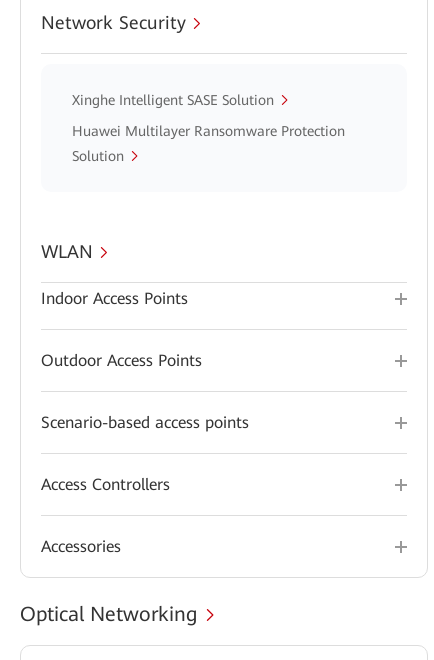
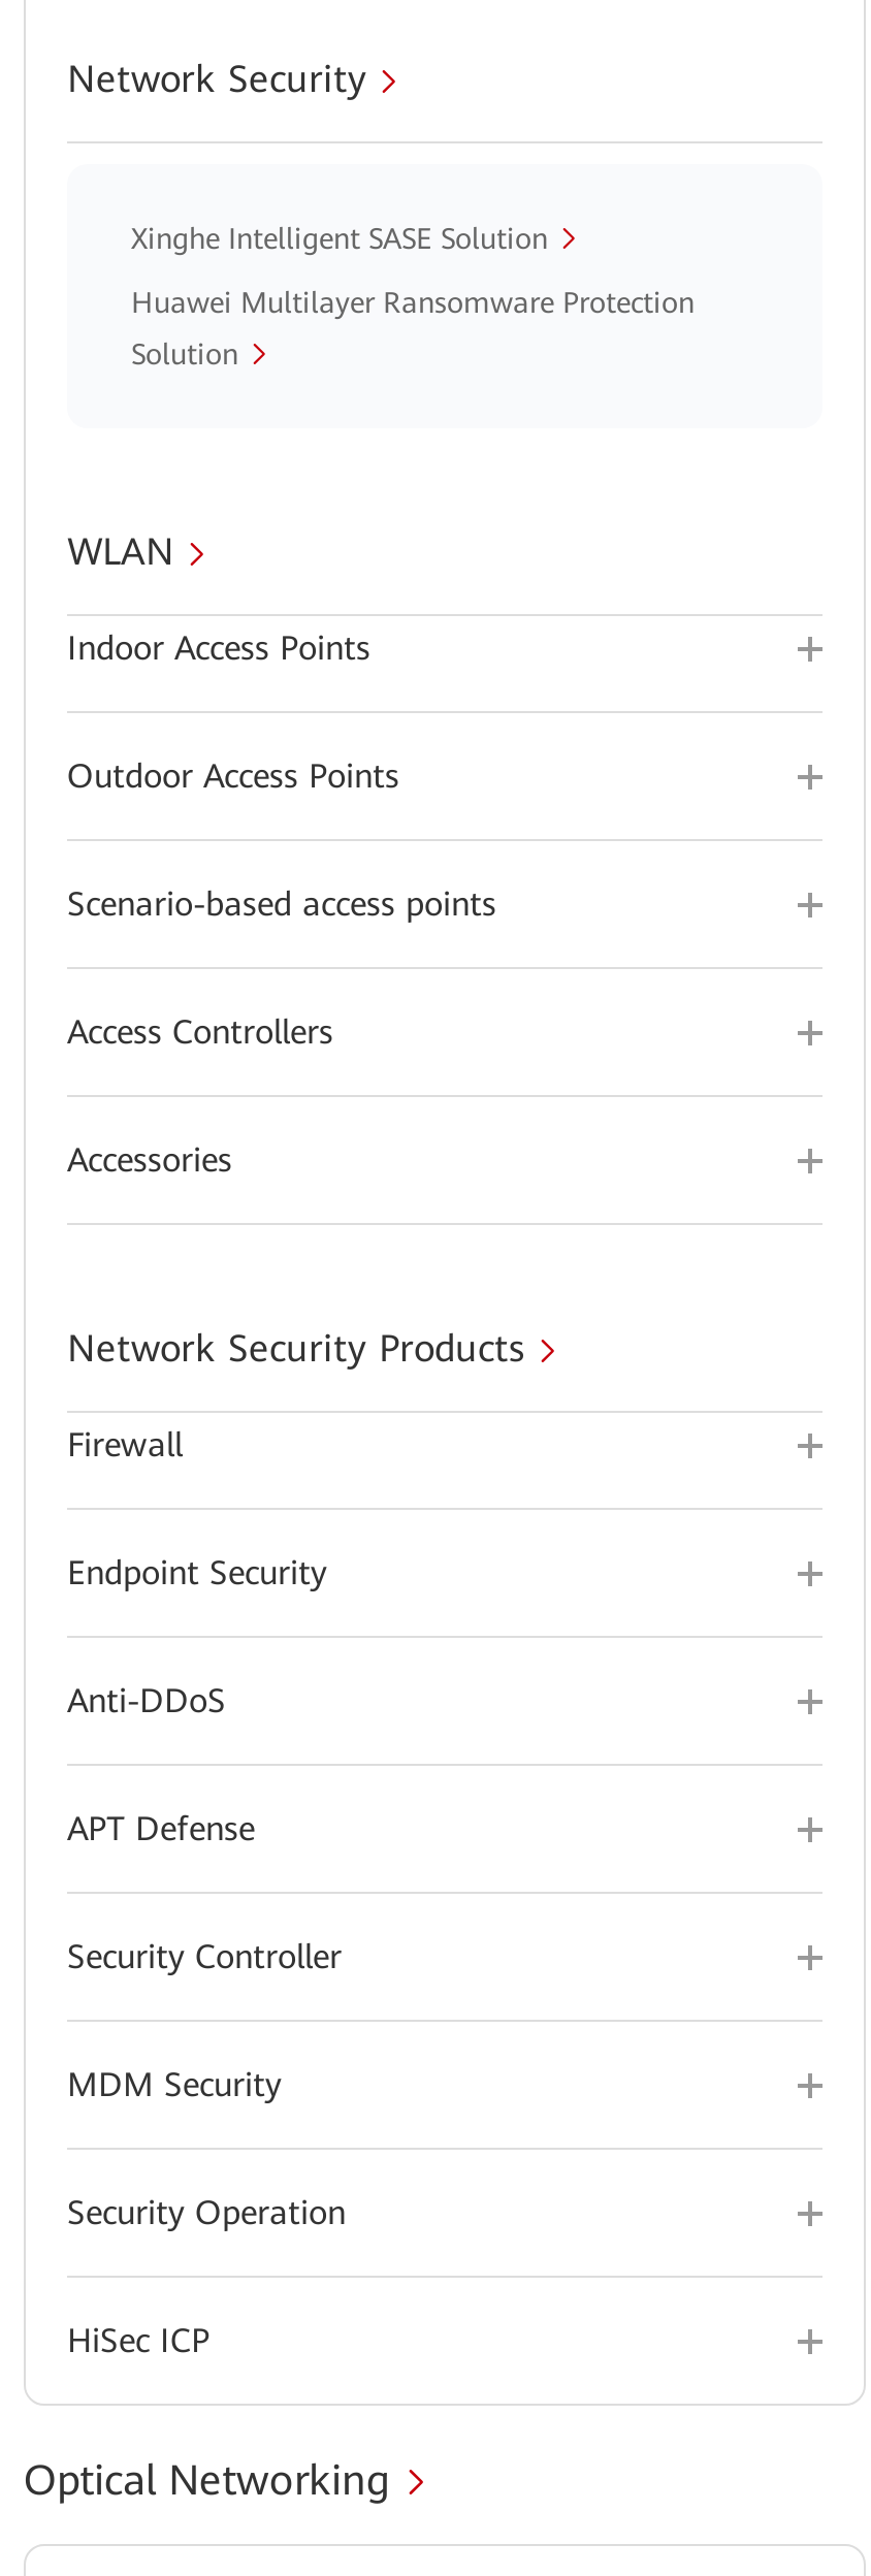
none -> [67,1326,525,2360] Network Security Products | Firewall | Endpoint Security | Anti-DDoS | APT Defense | Security Controller | MDM Security | Security Operation | HiSec ICP

